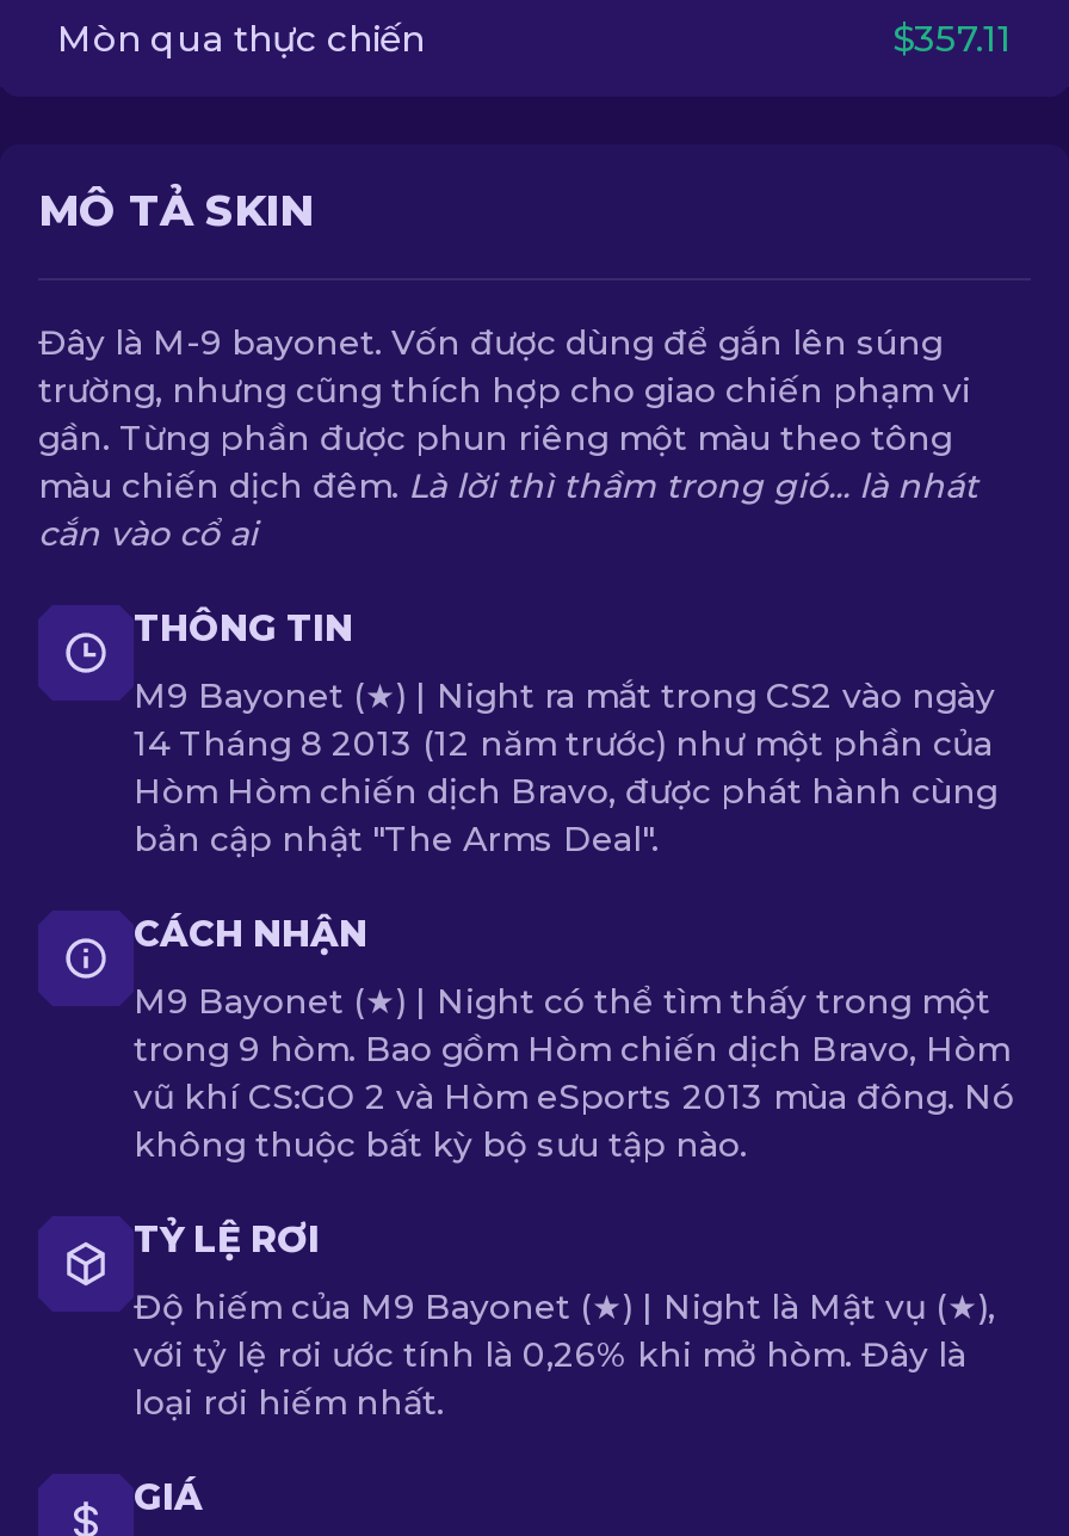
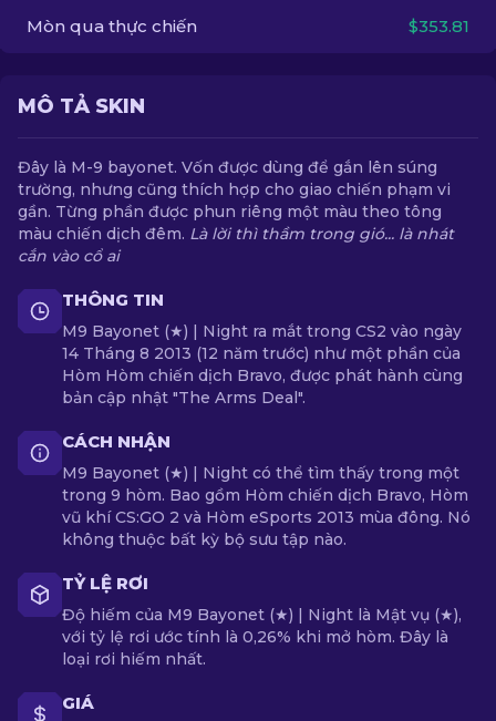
[892,16,1012,61] $357.11 -> [409,16,469,37] $353.81

